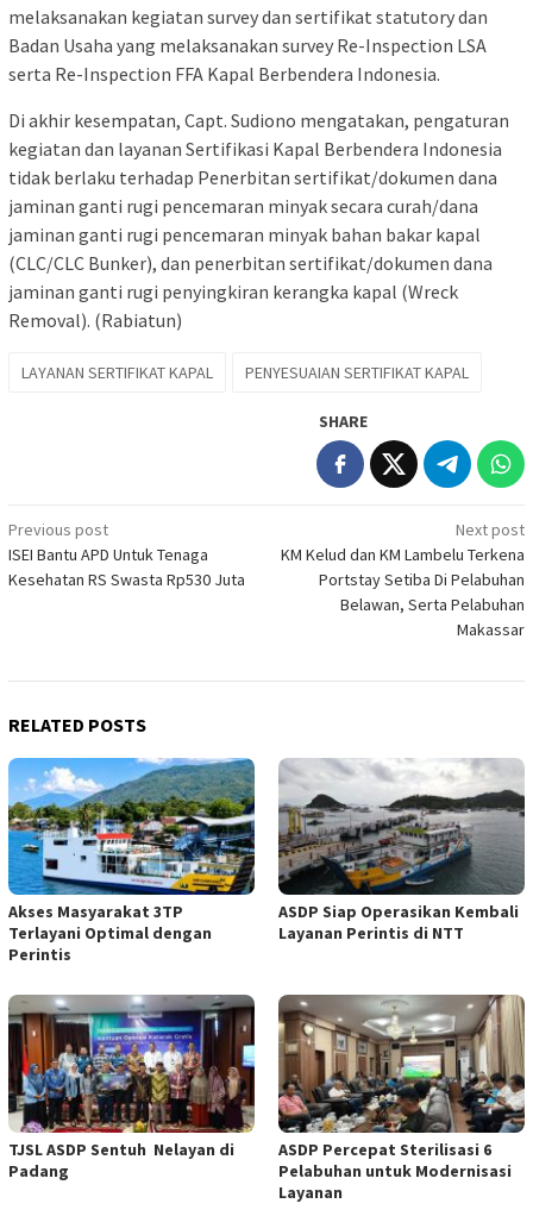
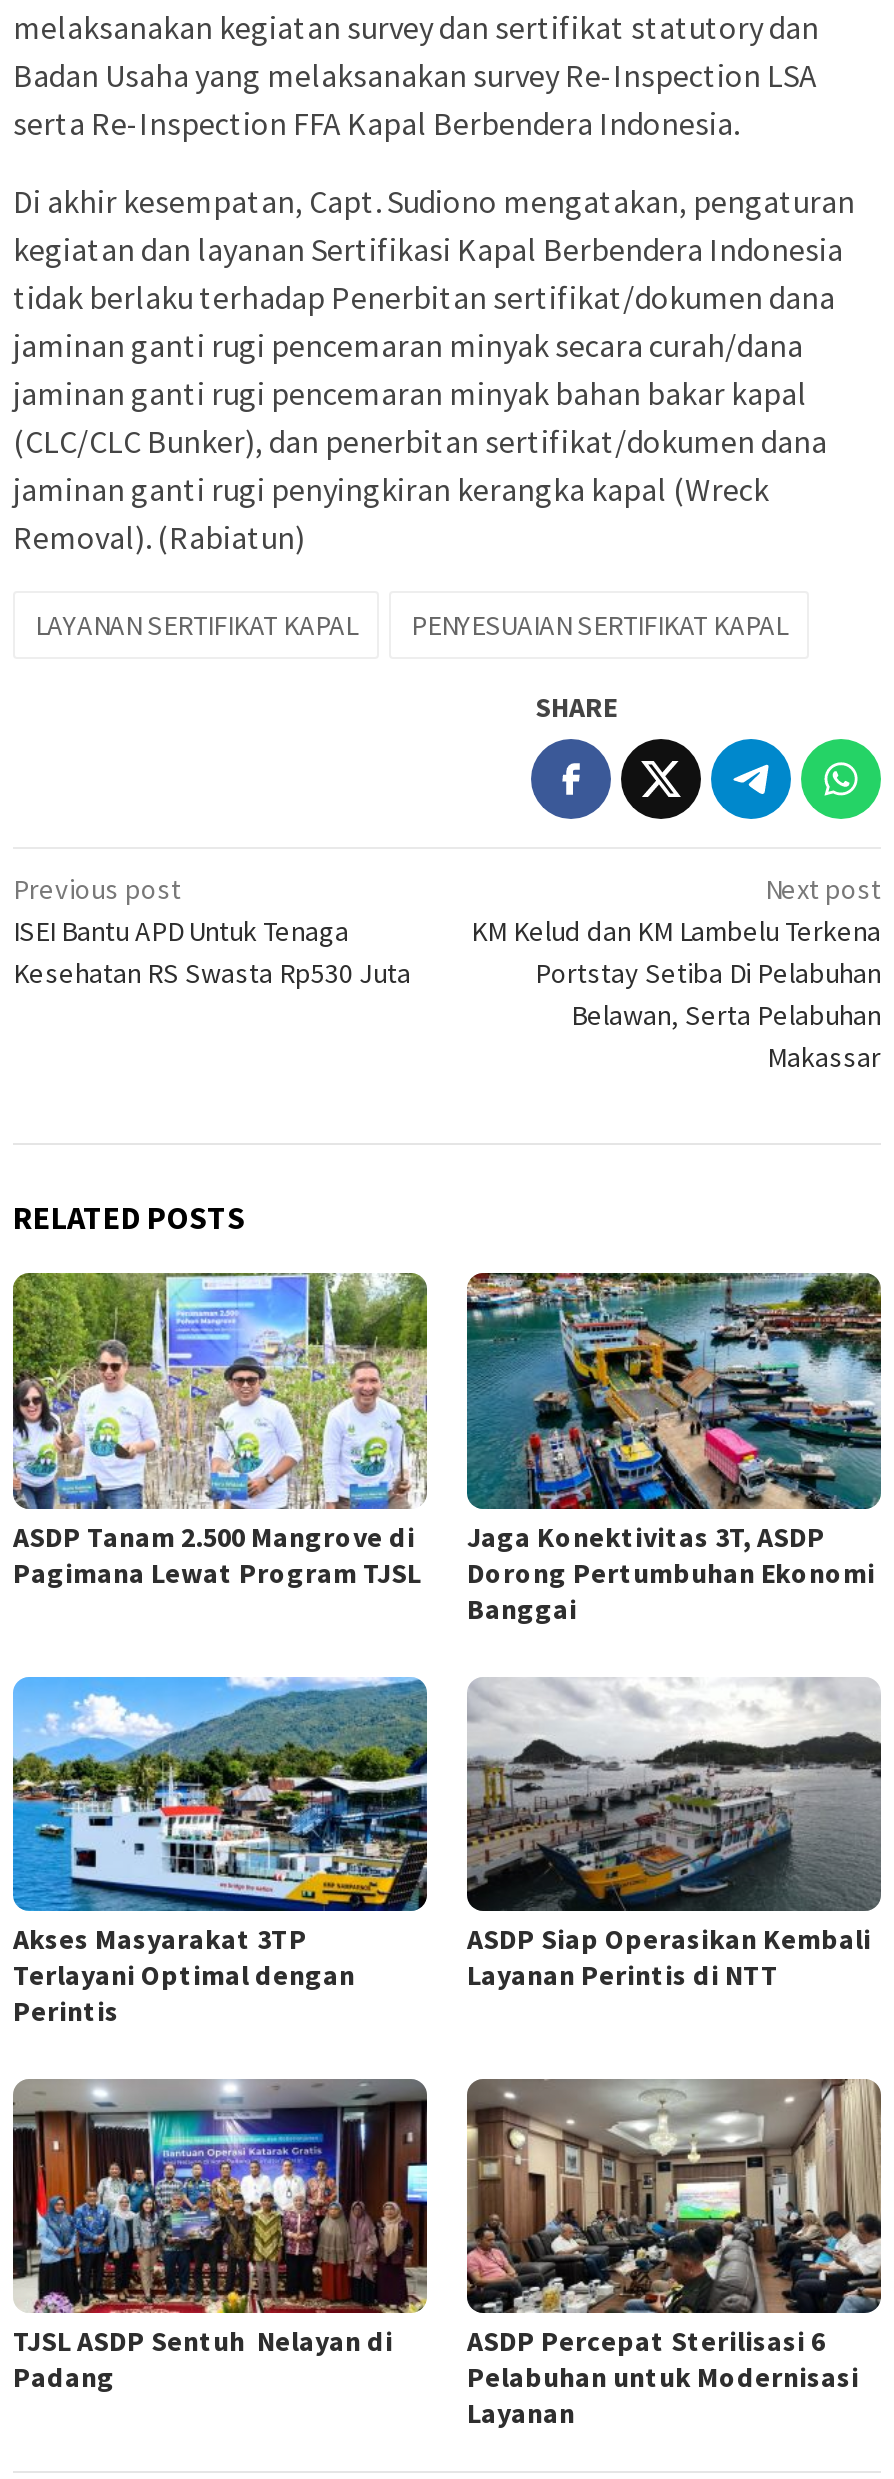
none -> [11,1270,429,1590] [image] | ASDP Tanam 2.500 Mangrove di | Pagimana Lewat Program TJSL
none -> [465,1270,883,1626] [image] | Jaga Konektivitas 3T, ASDP | Dorong Pertumbuhan Ekonomi | Banggai

